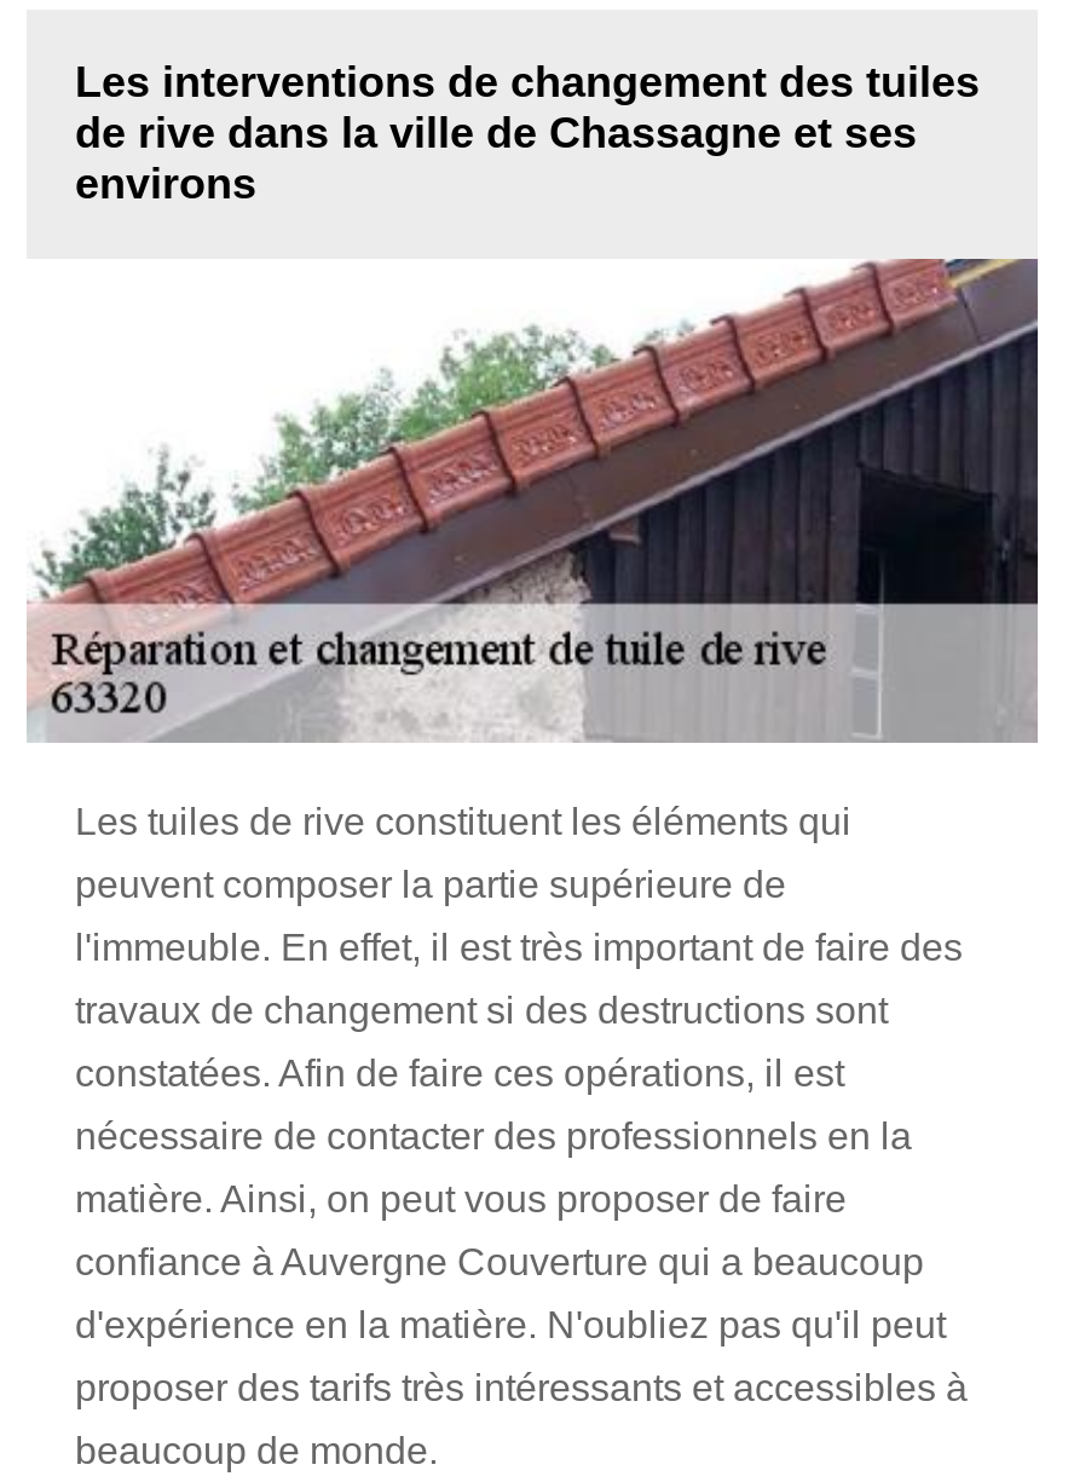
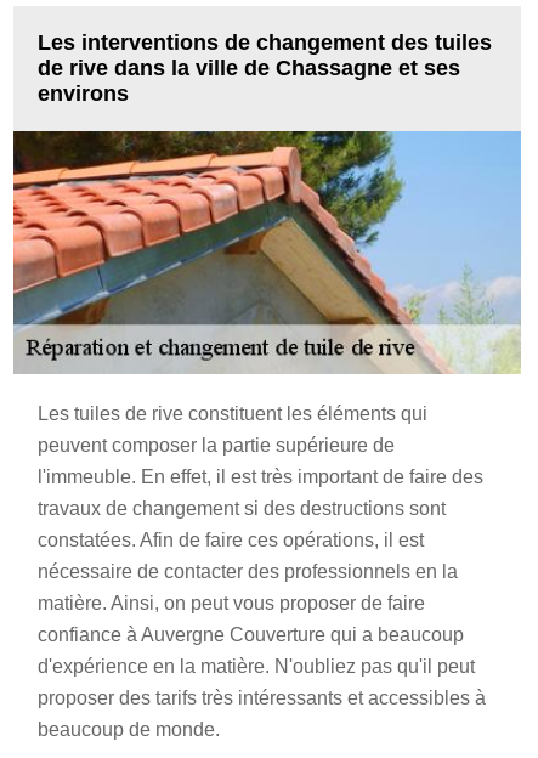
[27,256,1040,743] [image] -> [12,130,522,374] [image]

